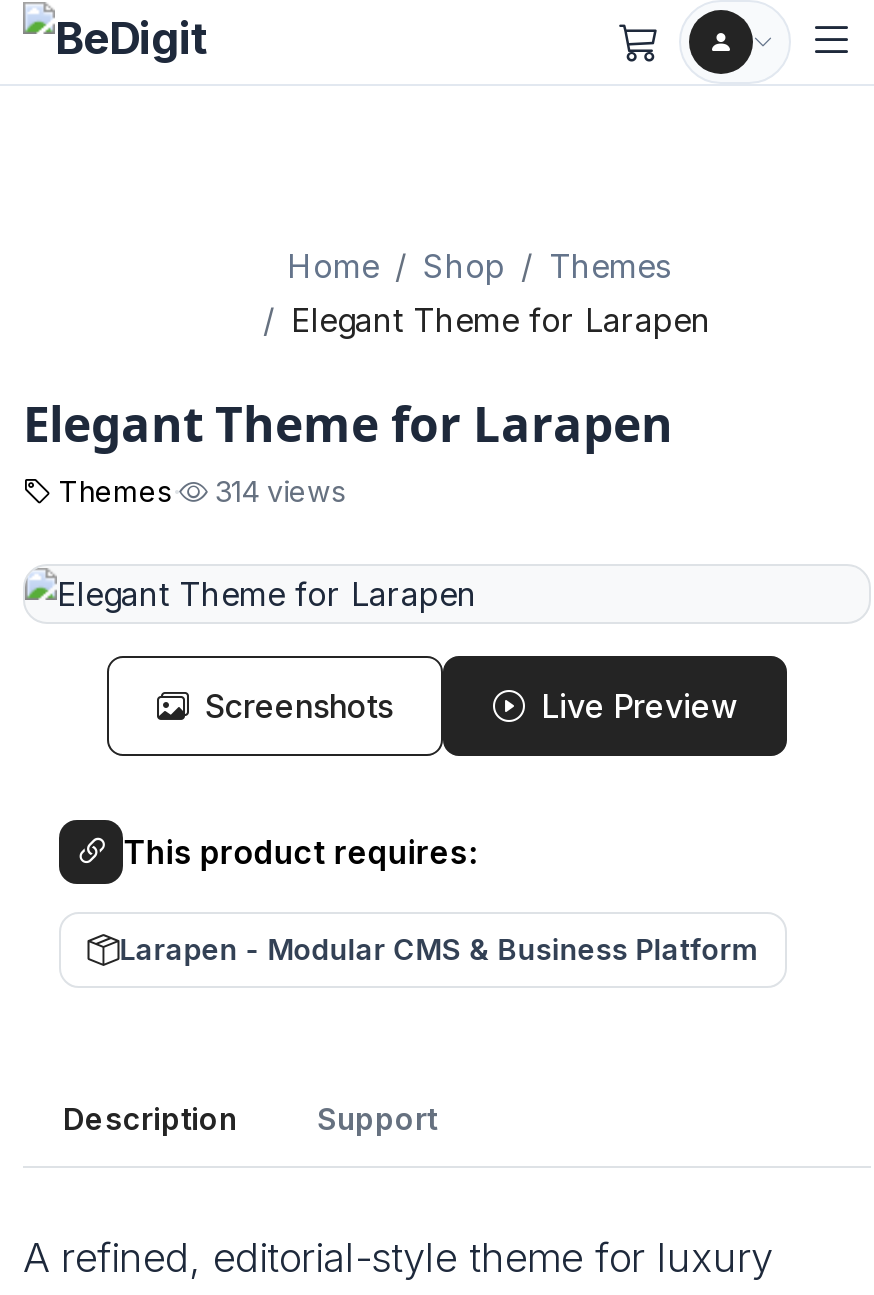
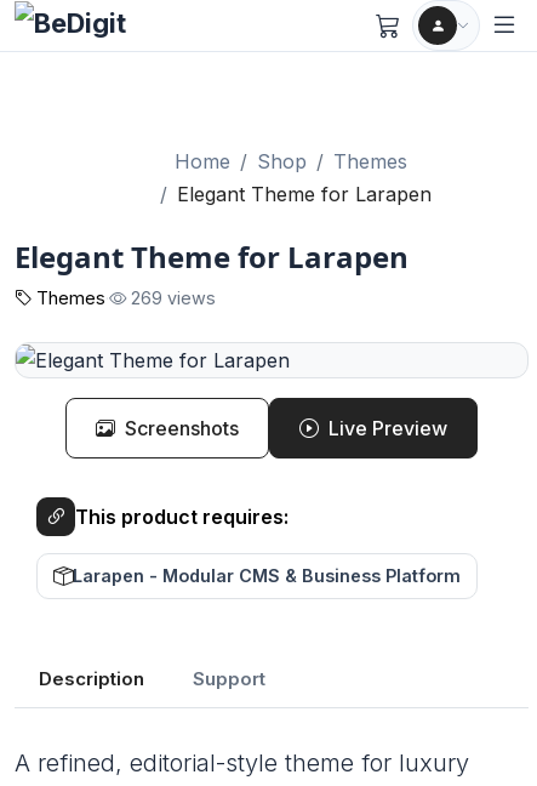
[59,474,347,508] Themes · 314 views -> [36,287,216,308] Themes · 269 views

